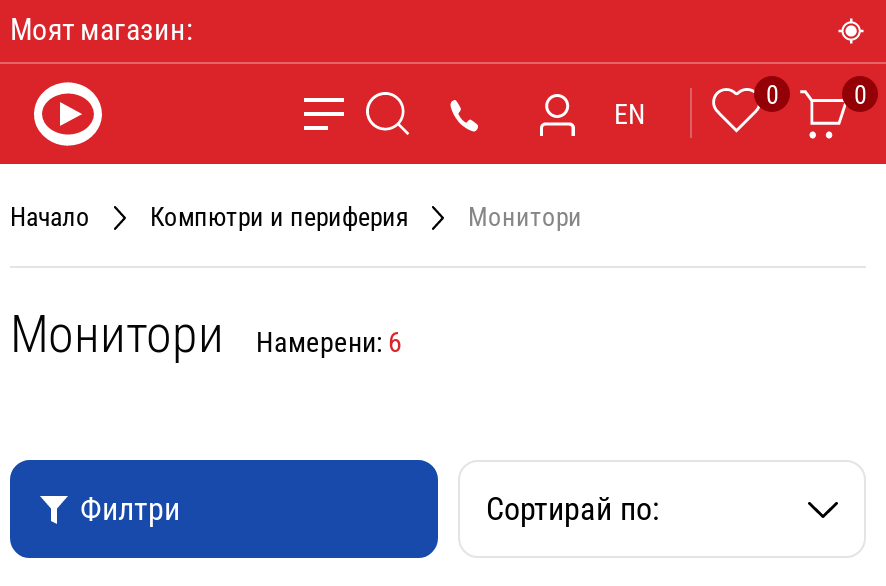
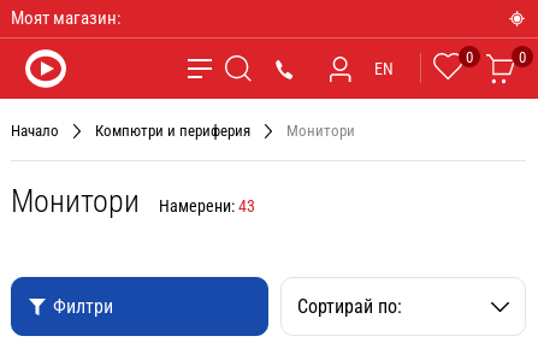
[10,304,402,364] Монитори Намерени: 6 -> [11,183,255,219] Монитори Намерени: 43

